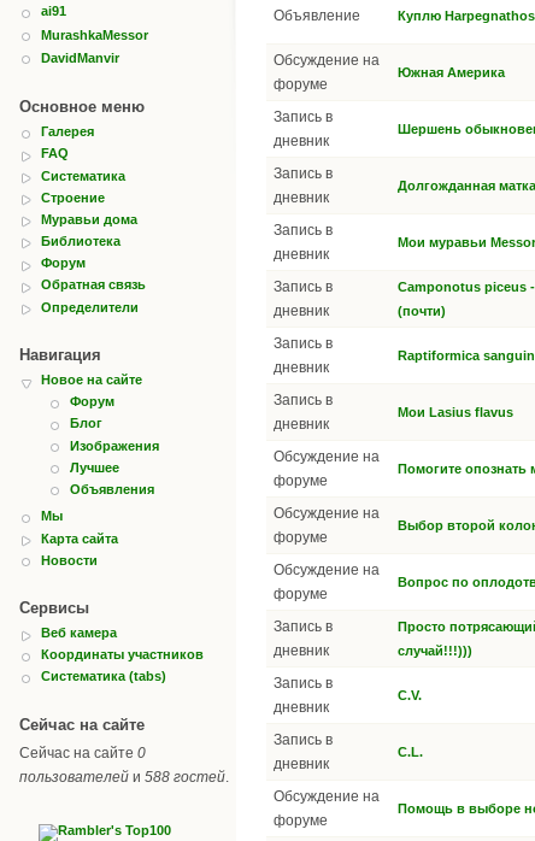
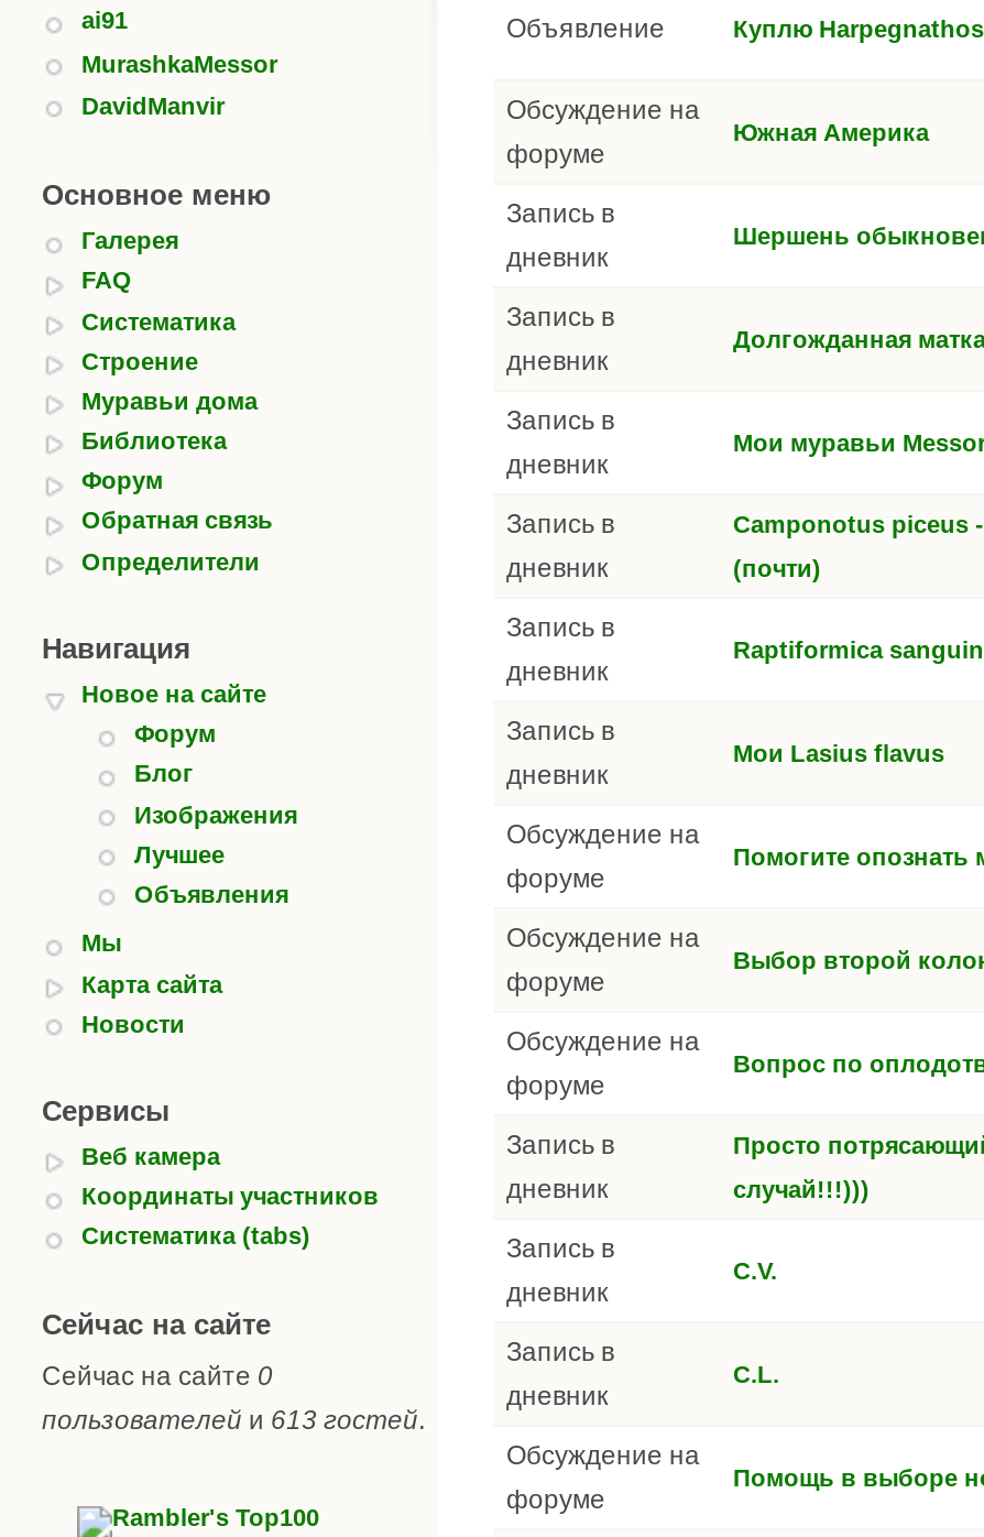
[19,769,229,785] пользователей и 588 гостей. -> [42,1405,425,1435] пользователей и 613 гостей.

